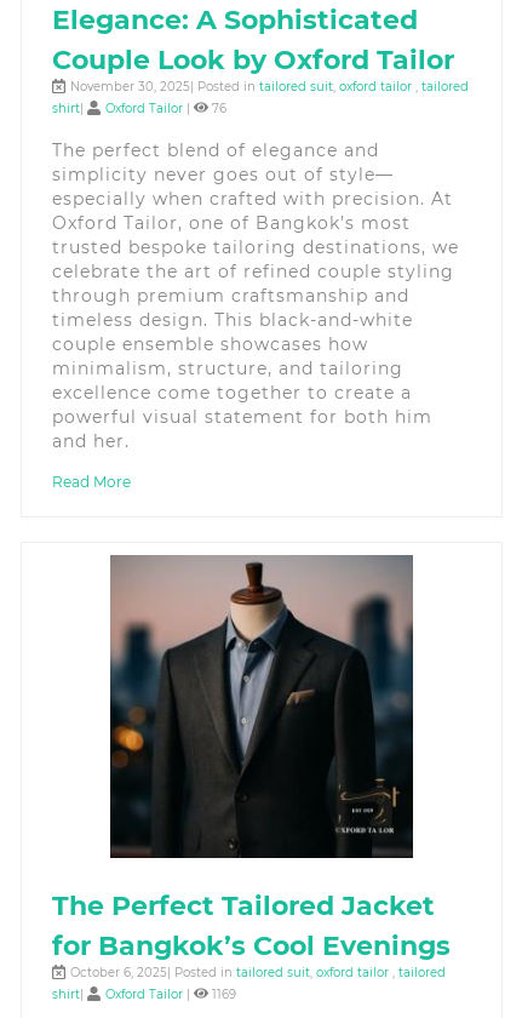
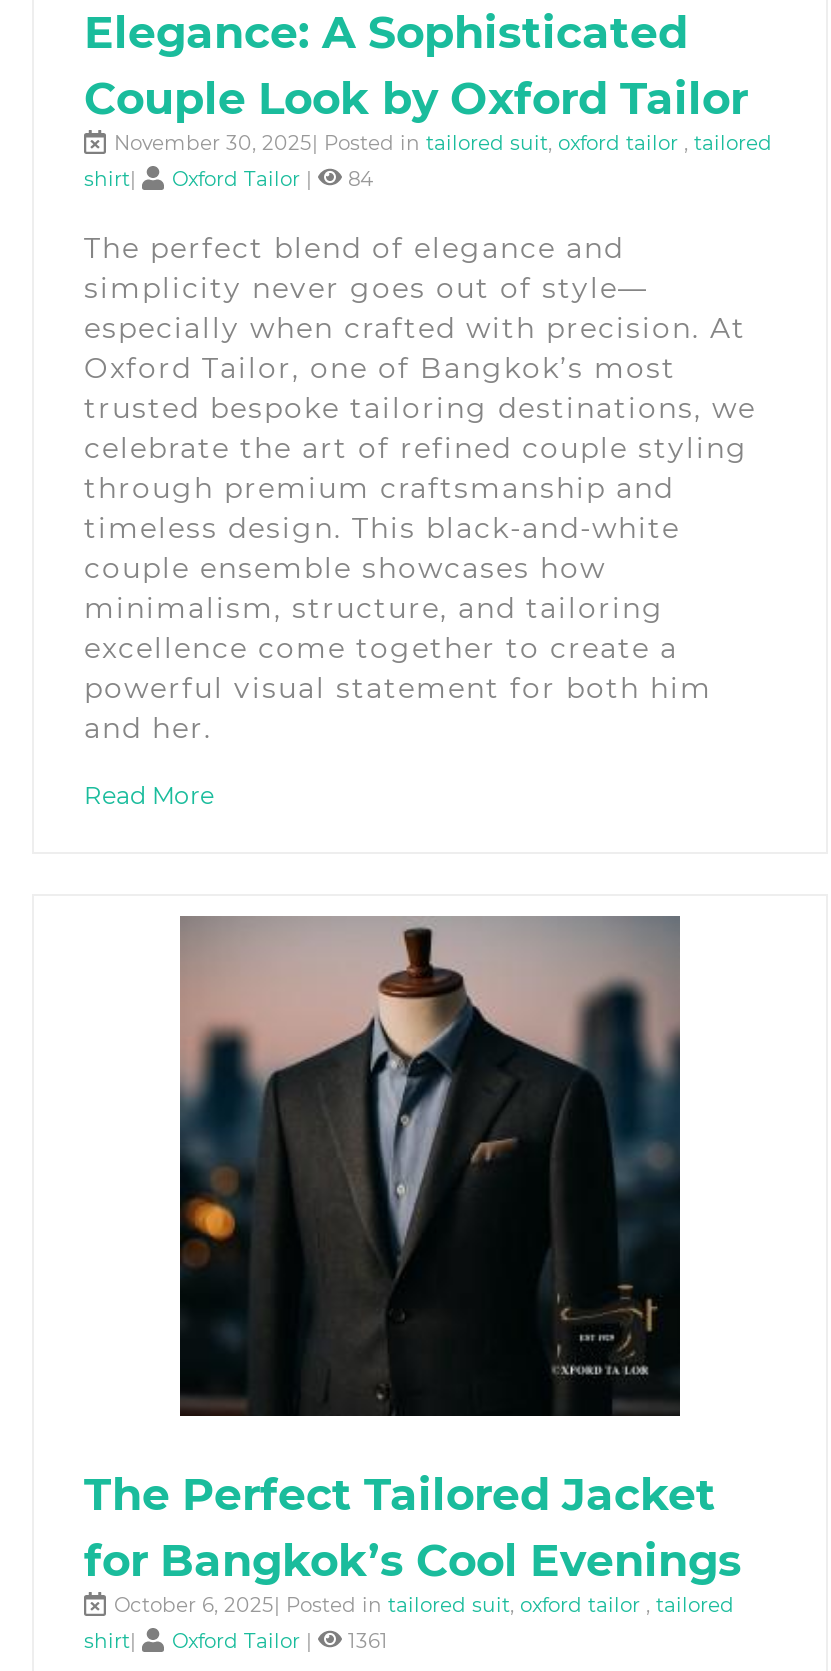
[208,100,226,116] 76 -> [342,166,374,192] 84
[208,986,236,1002] 1169 -> [342,1628,388,1654] 1361

